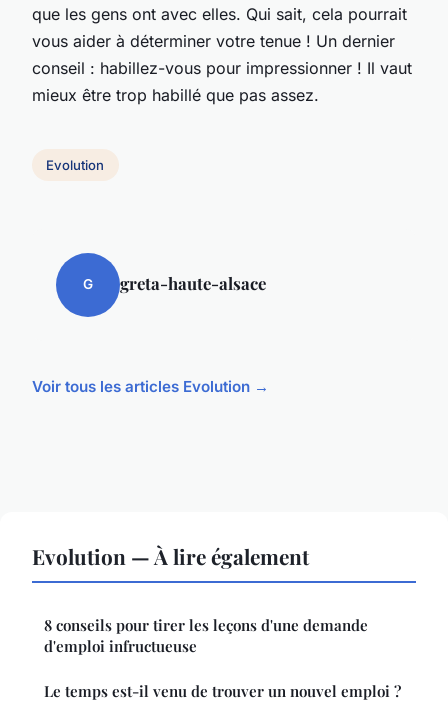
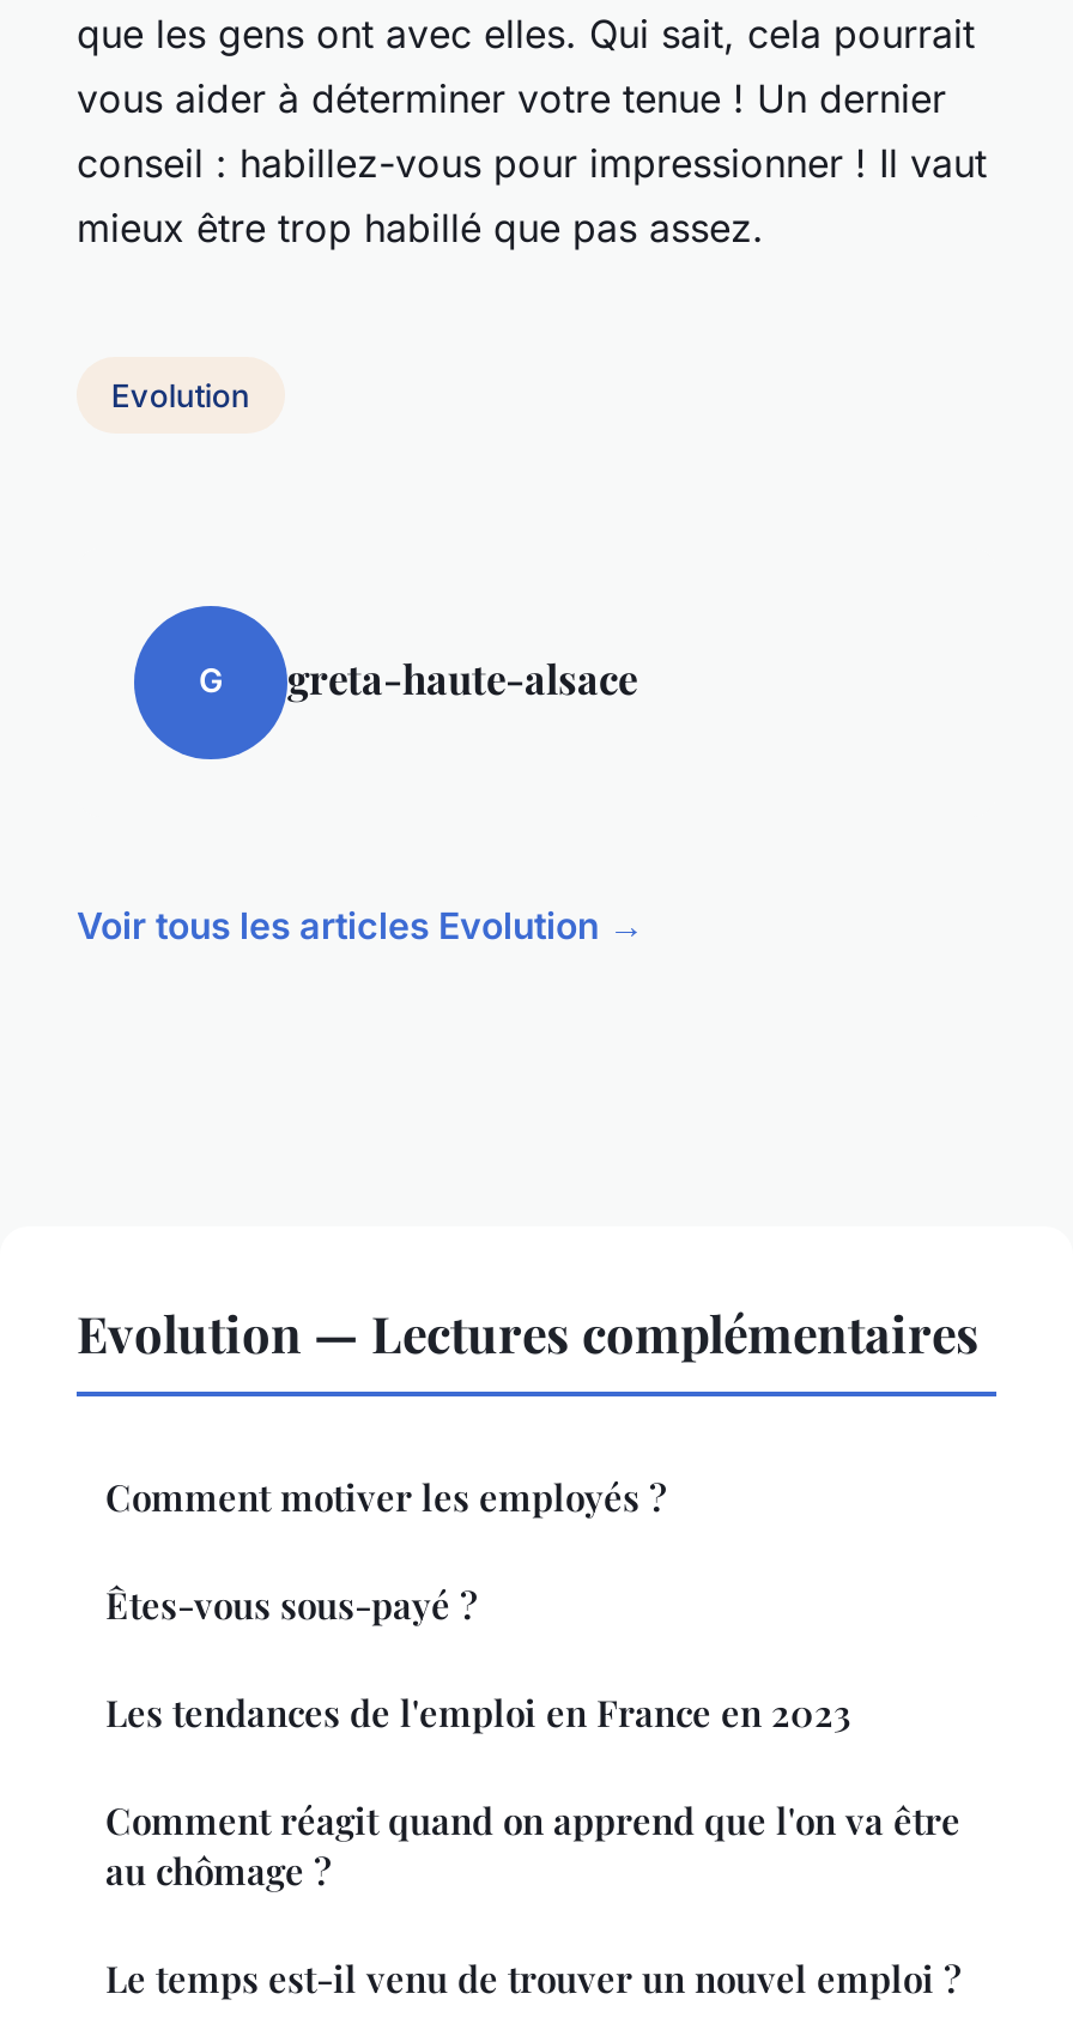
[32,542,368,656] Evolution — À lire également | 8 conseils pour tirer les leçons d'une demande | d'emploi infructueuse -> [77,1297,980,1894] Evolution — Lectures complémentaires | Comment motiver les employés ? | Êtes-vous sous-payé ? | Les tendances de l'emploi en France en 2023 | Comment réagit quand on apprend que l'on va être | au chômage ?

